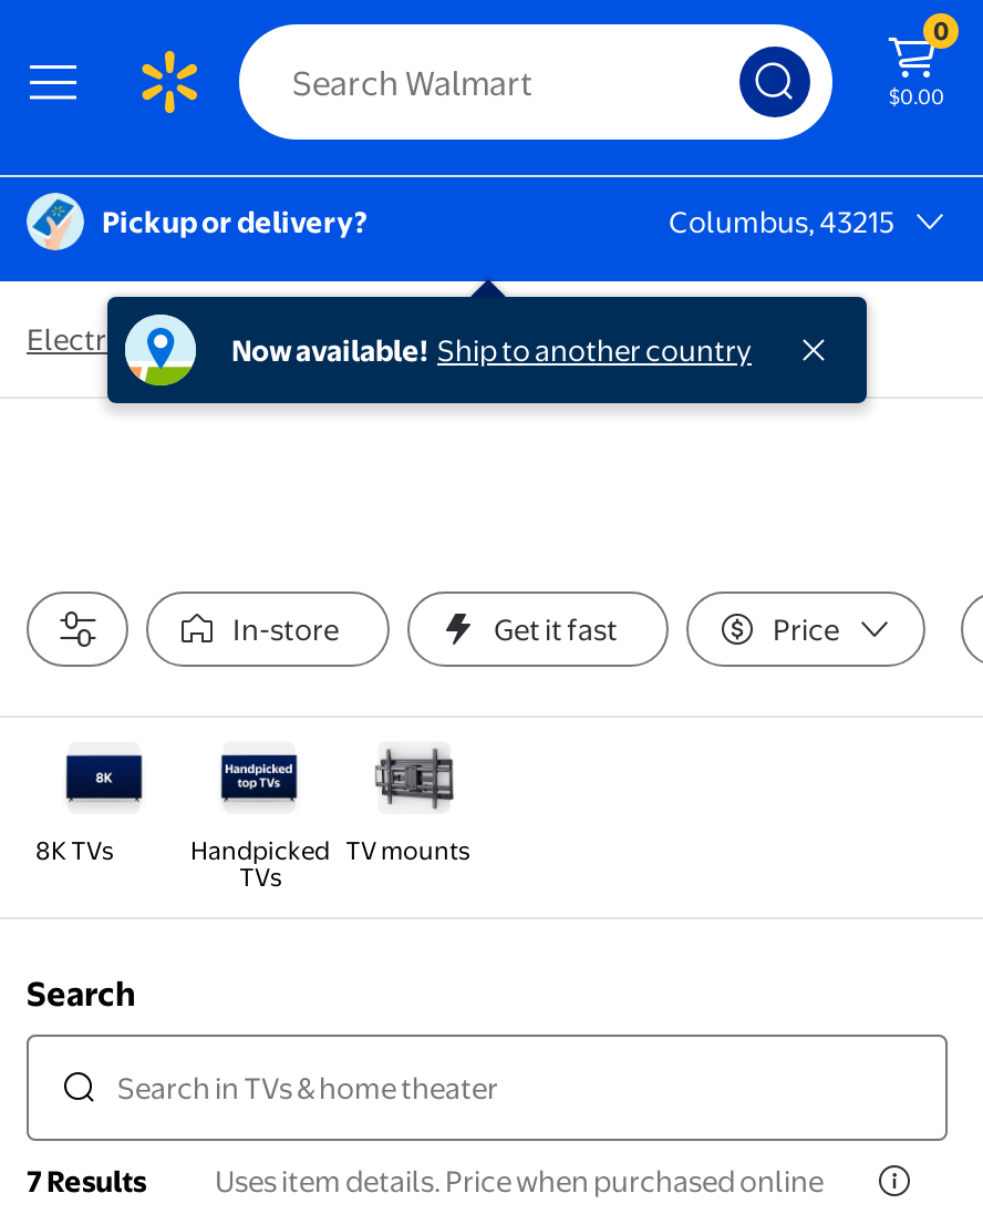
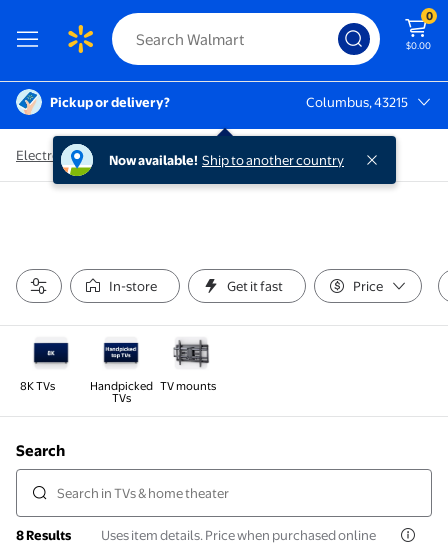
[27,1162,824,1198] 7 Results Uses item details. Price when purchased online -> [16,526,376,543] 8 Results Uses item details. Price when purchased online

